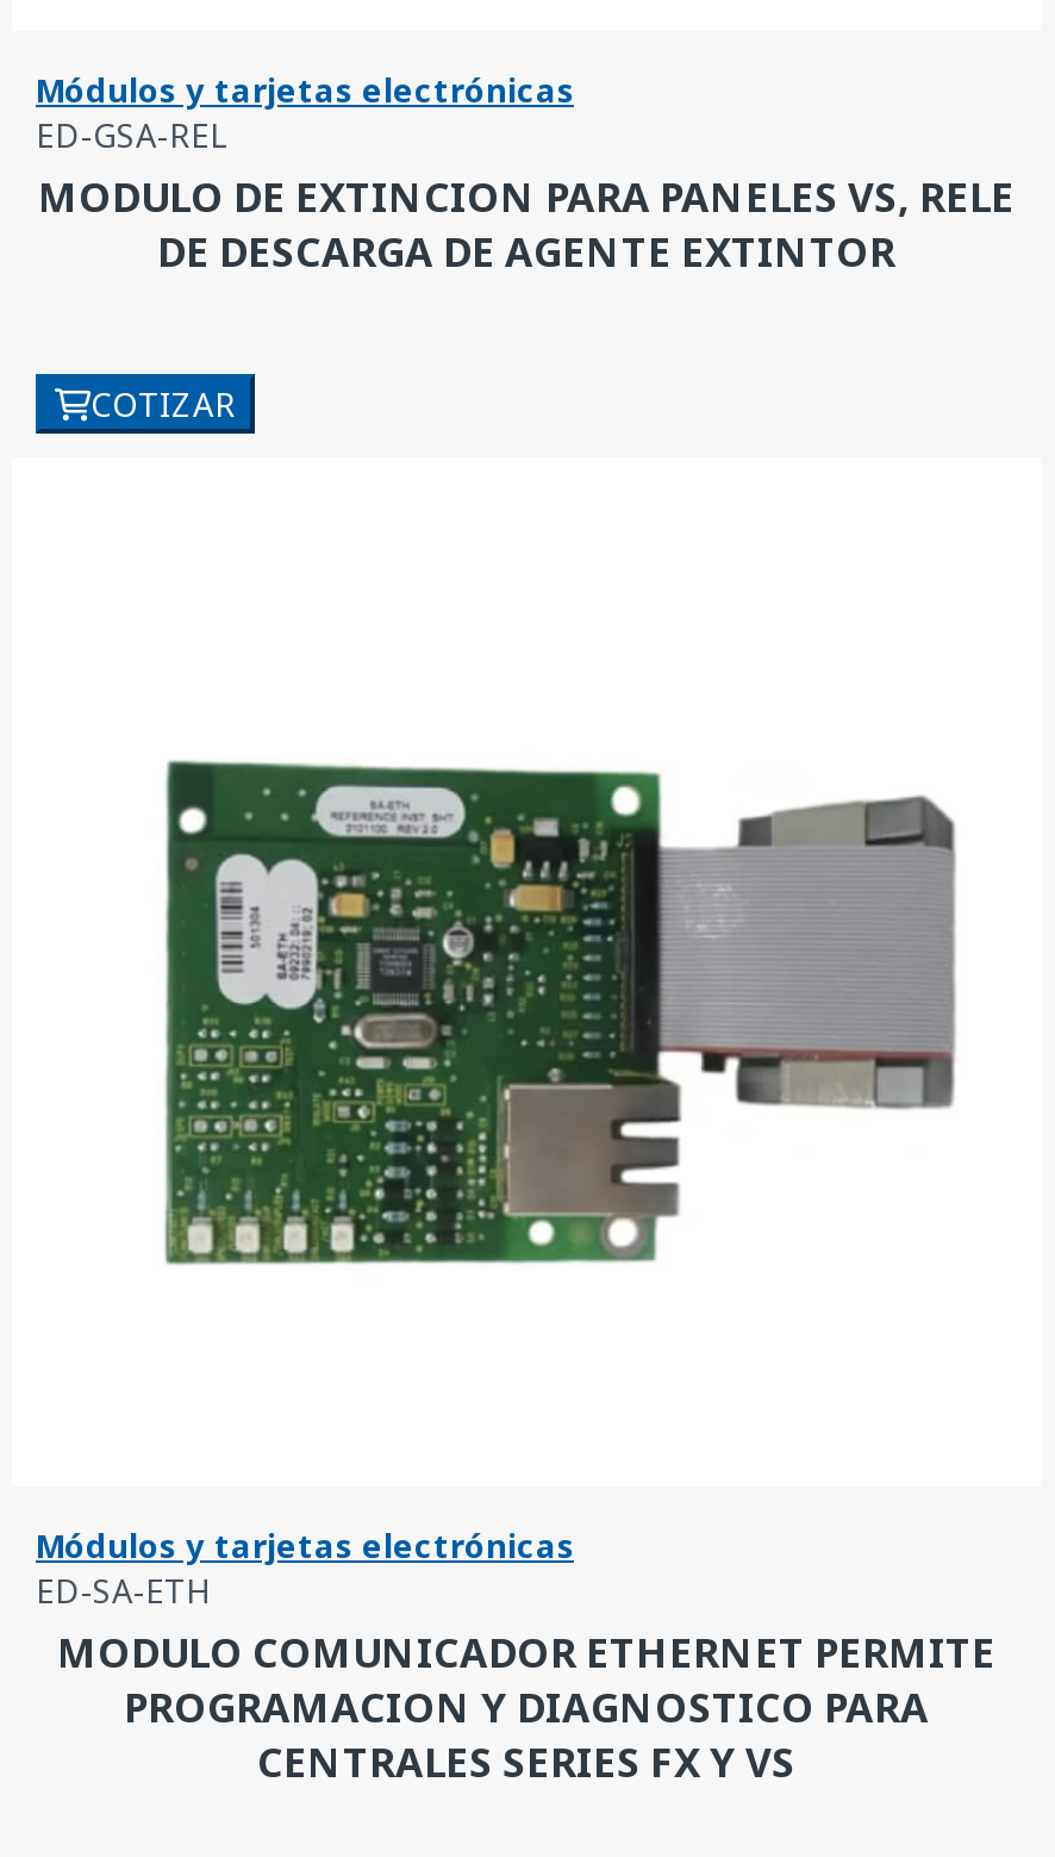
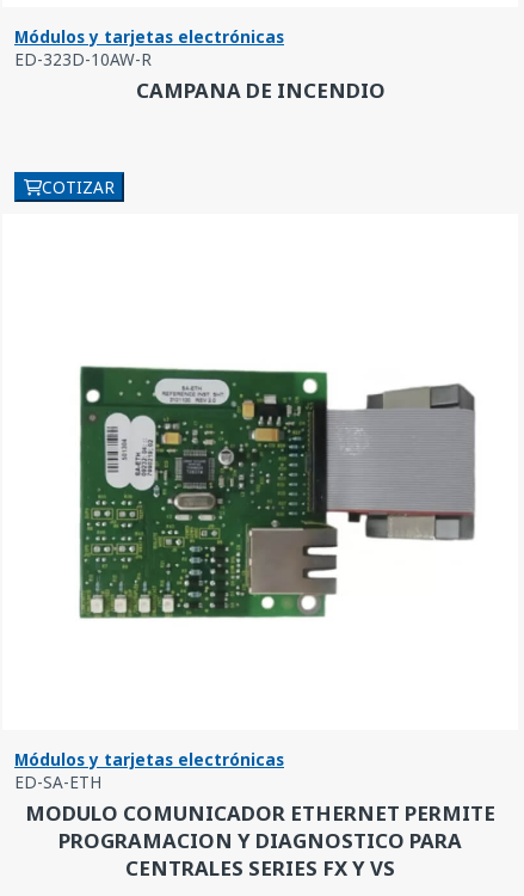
[36,112,1015,279] ED-GSA-REL | MODULO DE EXTINCION PARA PANELES VS, RELE | DE DESCARGA DE AGENTE EXTINTOR -> [14,48,385,104] ED-323D-10AW-R | CAMPANA DE INCENDIO

